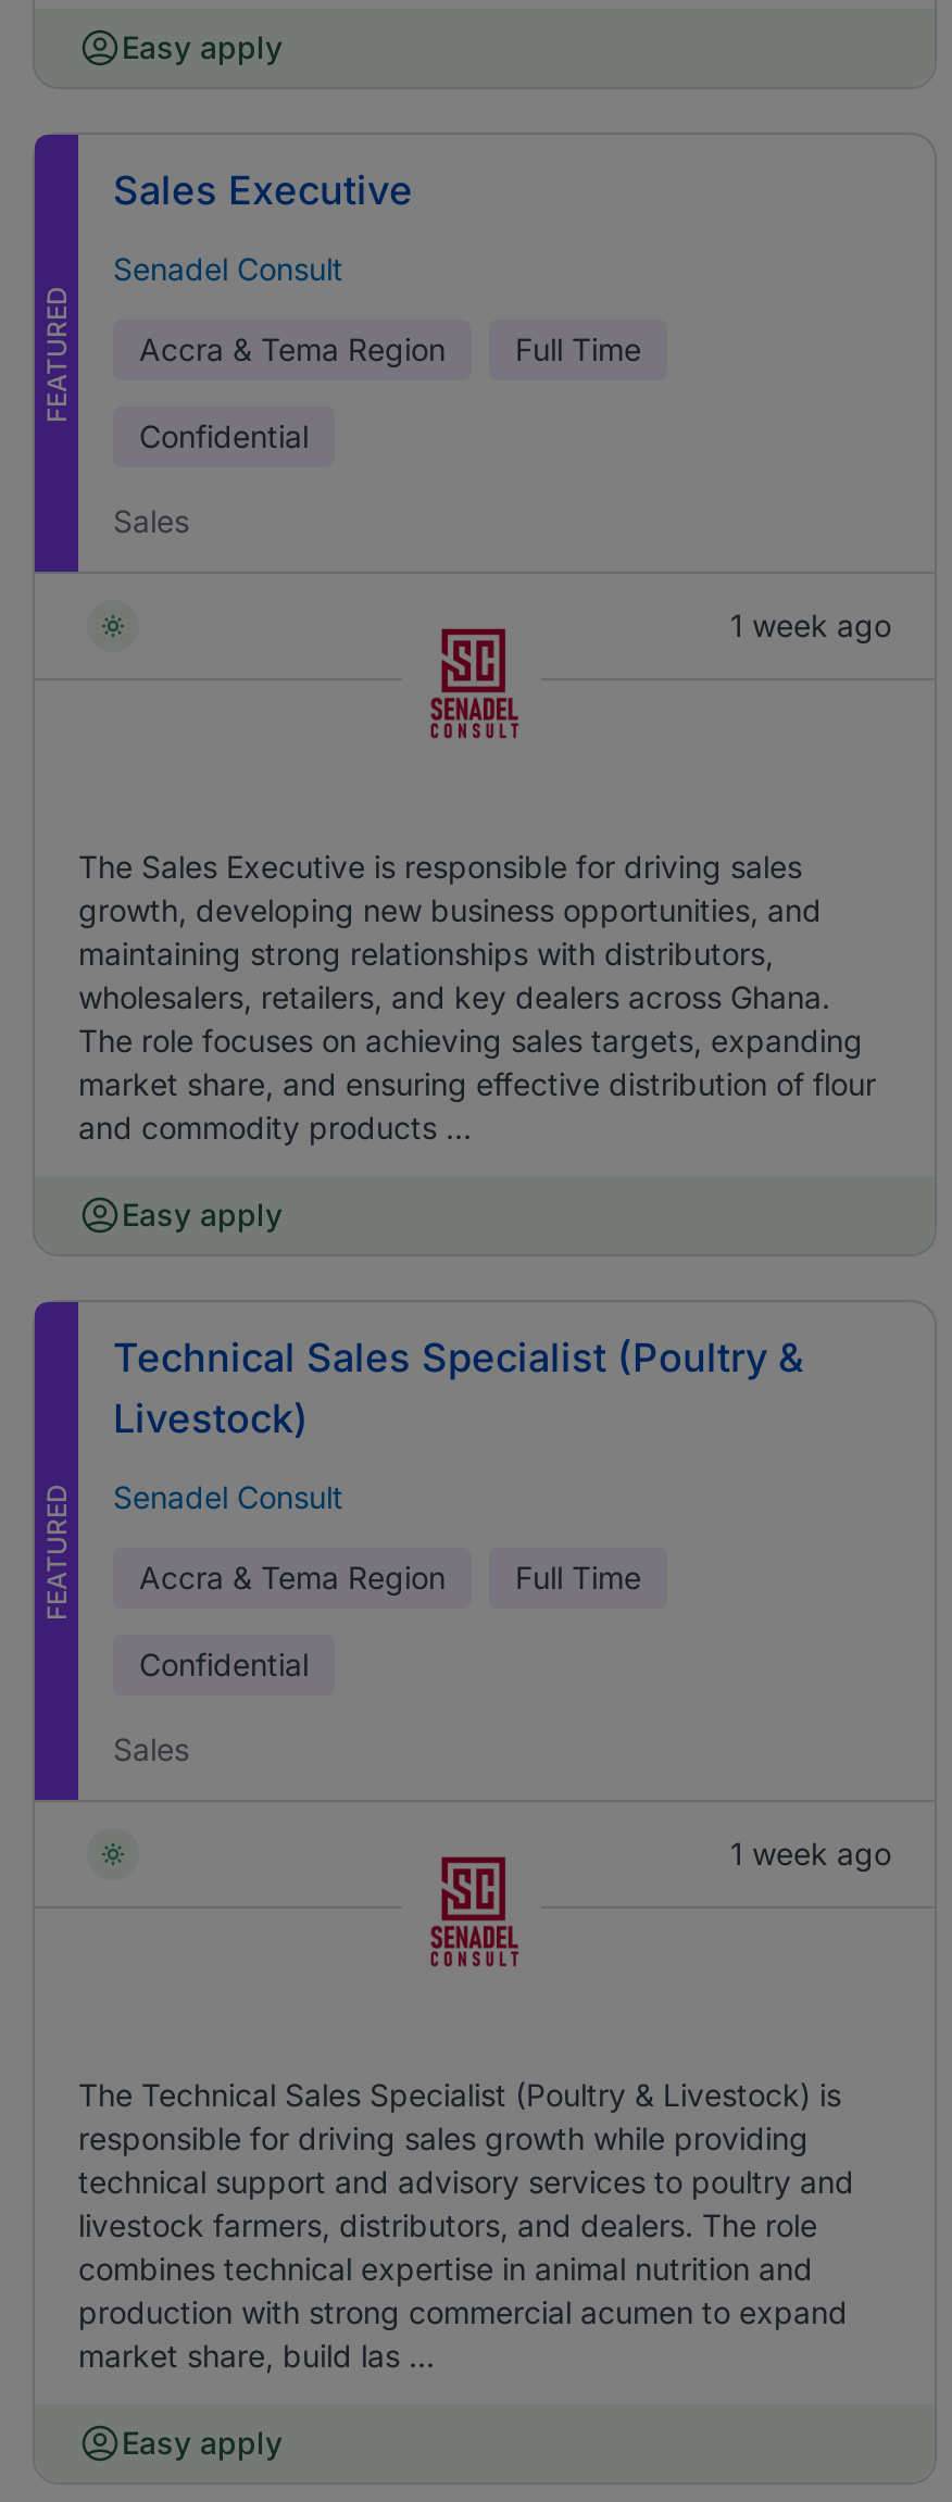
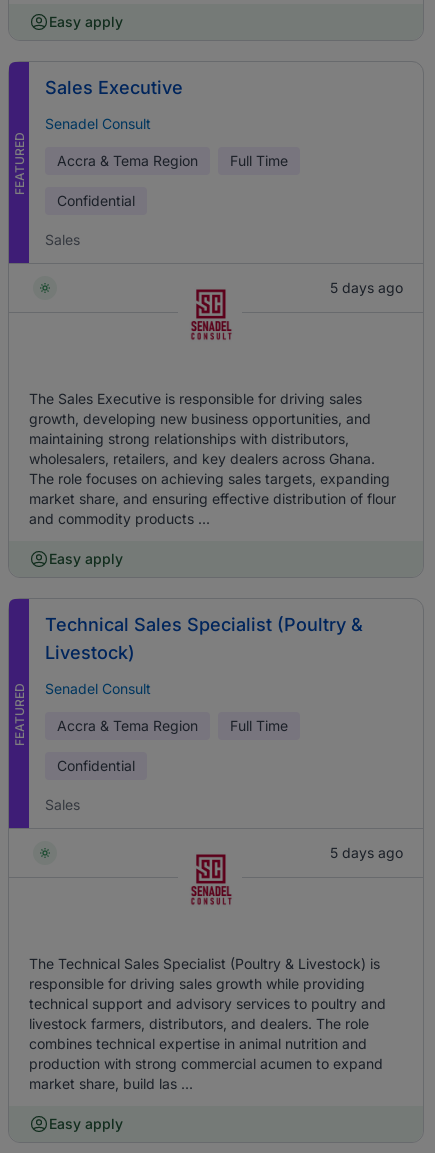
[730,606,891,643] 1 week ago -> [330,279,403,296] 5 days ago
[730,1835,891,1872] 1 week ago -> [330,844,403,861] 5 days ago

